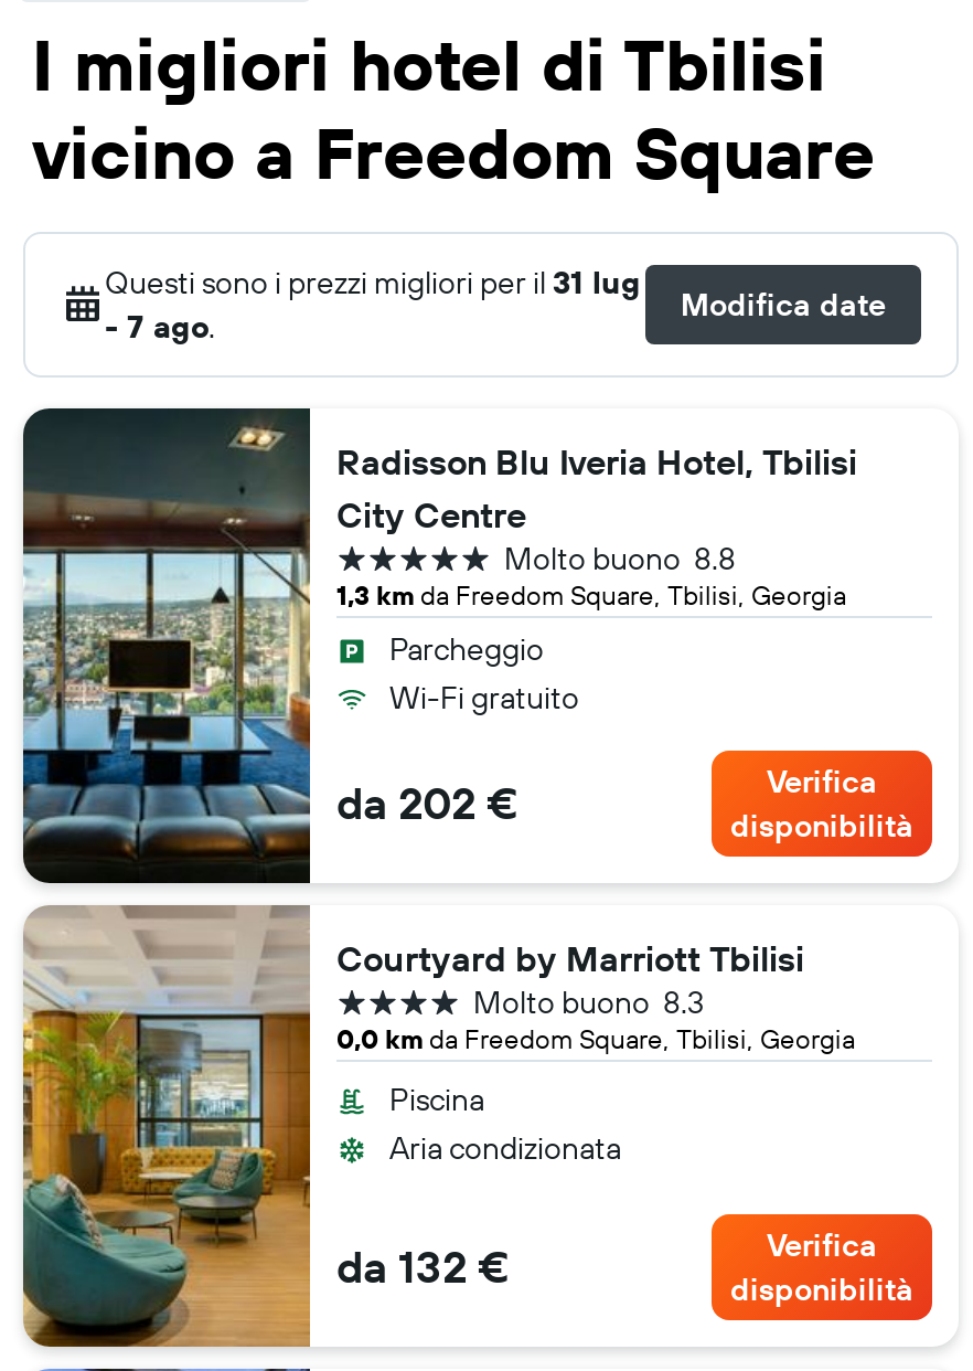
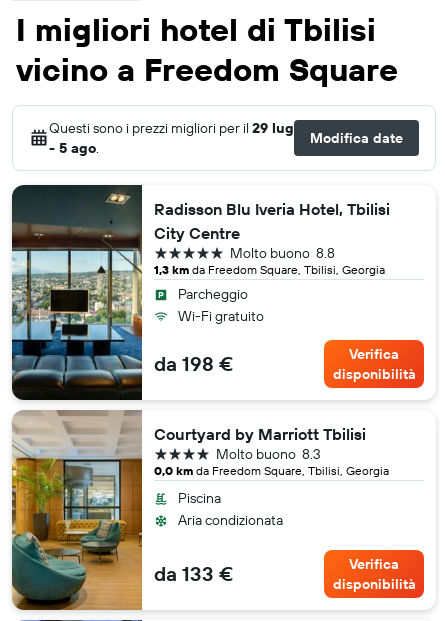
[105,263,641,302] Questi sono i prezzi migliori per il 31 lug -> [49,119,294,137] Questi sono i prezzi migliori per il 29 lug
[105,307,215,347] - 7 ago. -> [49,139,99,157] - 5 ago.
[336,775,517,830] da 202 € -> [154,351,233,376] da 198 €
[336,1239,509,1294] da 132 € -> [154,561,233,586] da 133 €

